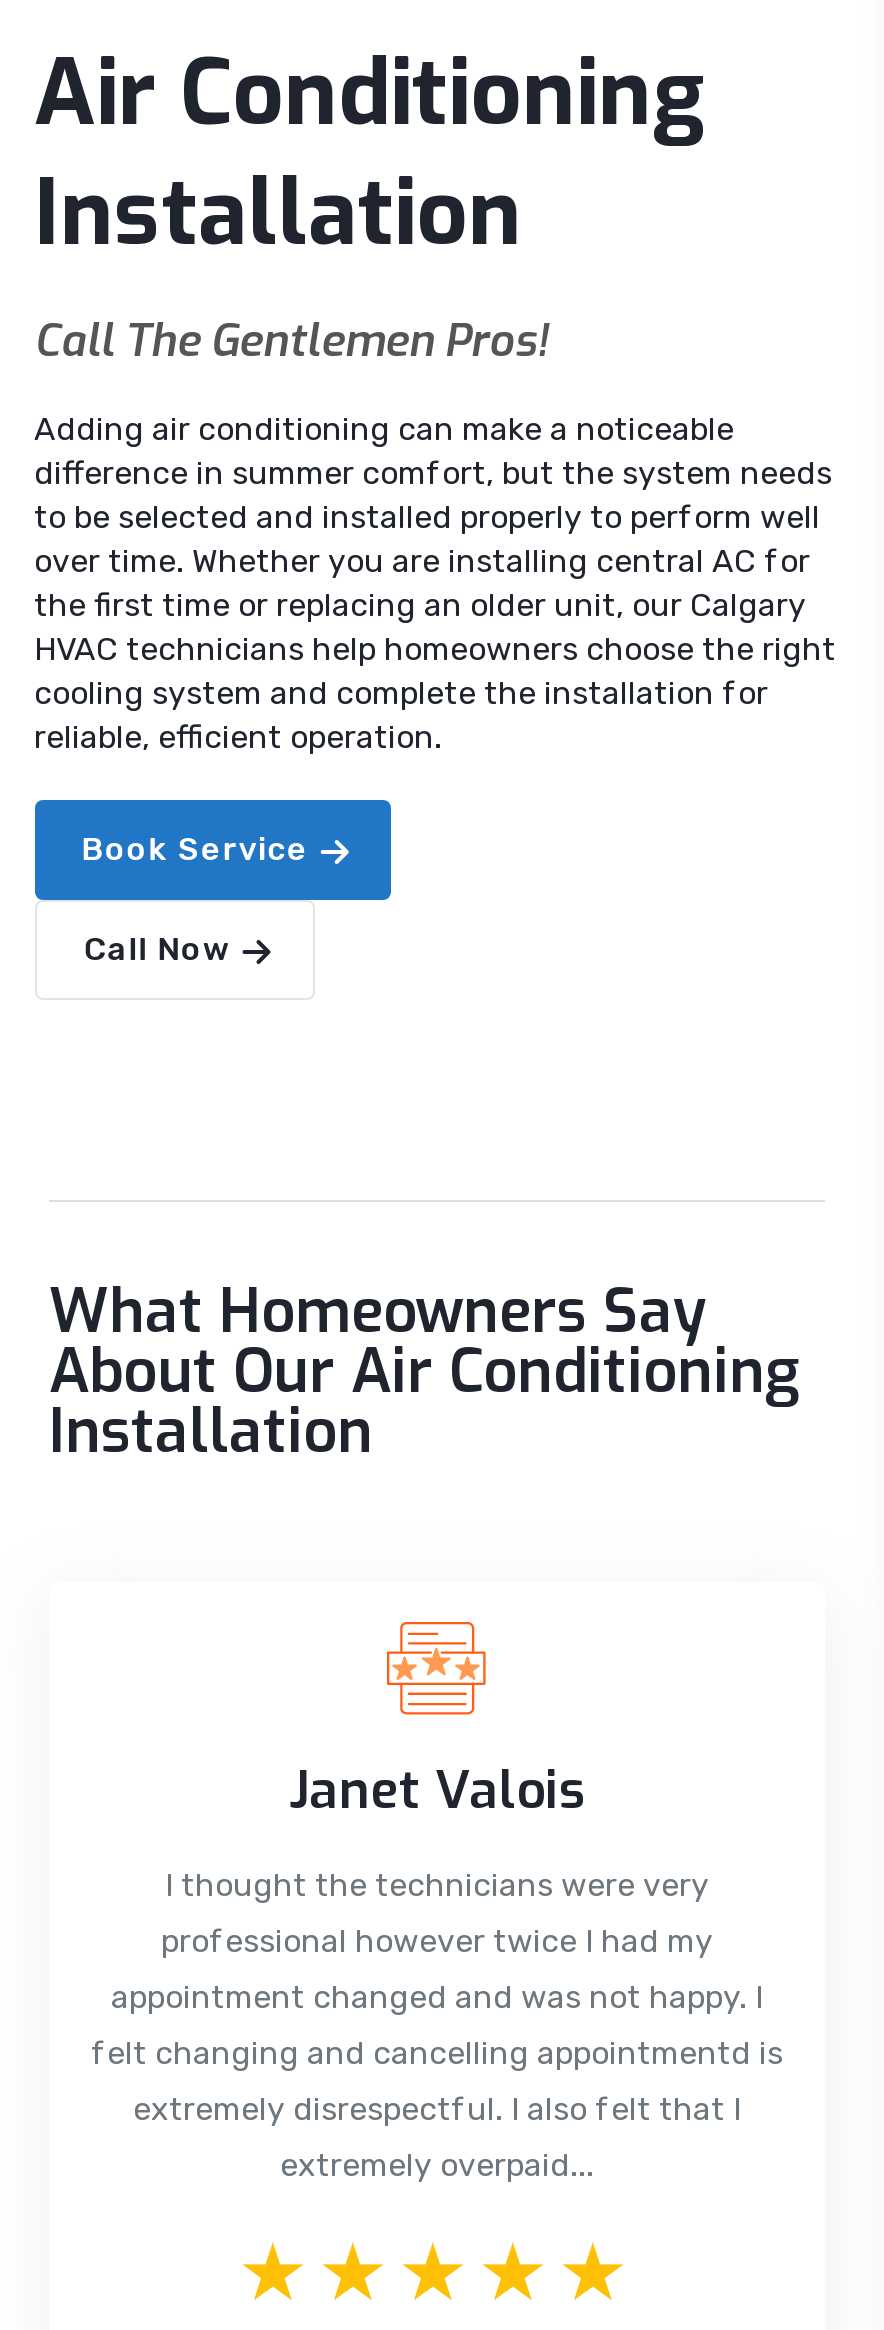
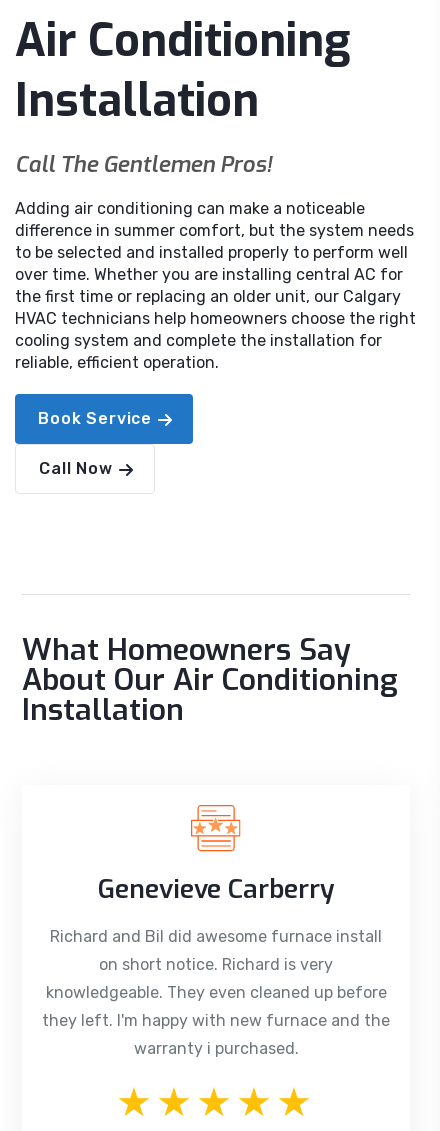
[91,1757,783,2185] Janet Valois | I thought the technicians were very | professional however twice I had my | appointment changed and was not happy. I | felt changing and cancelling appointmentd is | extremely disrespectful. I also felt that I | extremely overpaid... -> [42,872,390,1058] Genevieve Carberry | Richard and Bil did awesome furnace install | on short notice. Richard is very | knowledgeable. They even cleaned up before | they left. I'm happy with new furnace and the | warranty i purchased.

